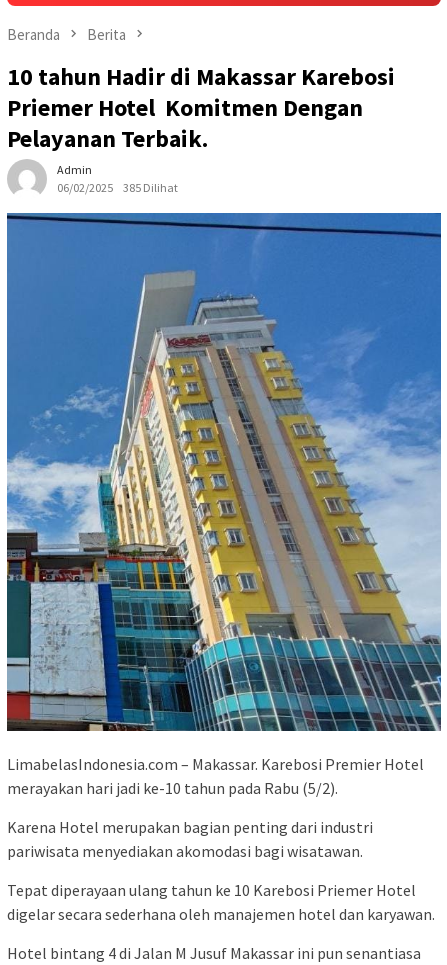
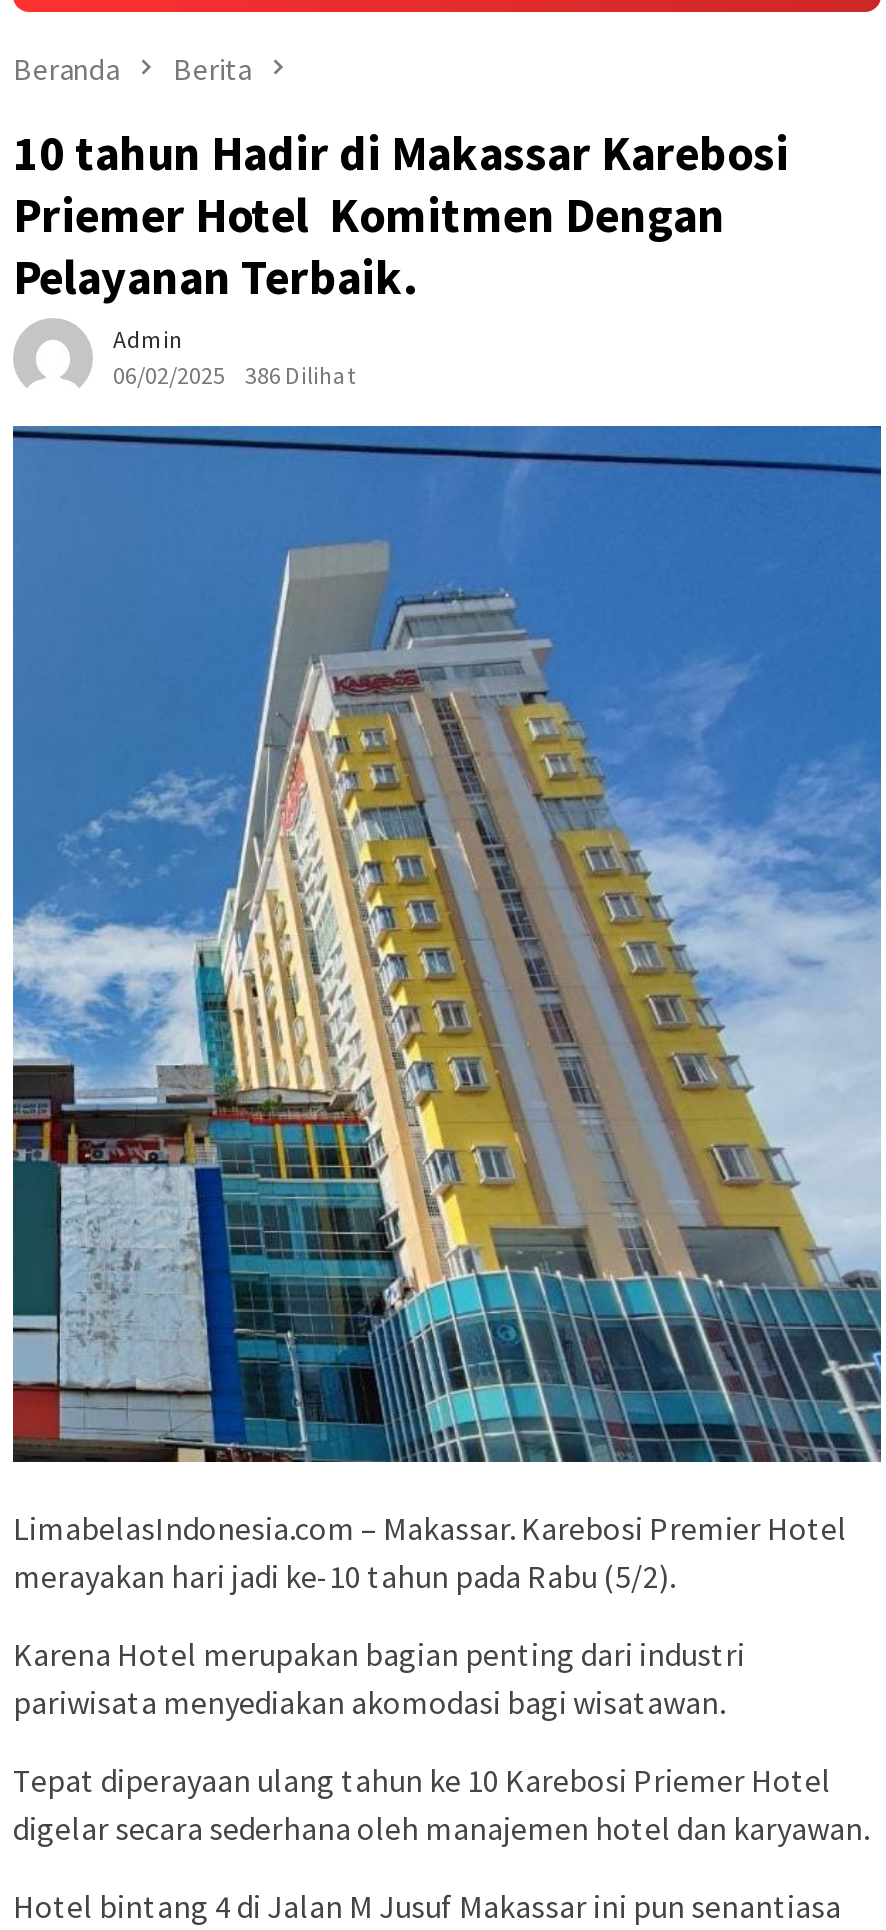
[57,180,178,195] 06/02/2025 385 Dilihat -> [113,361,355,391] 06/02/2025 386 Dilihat

